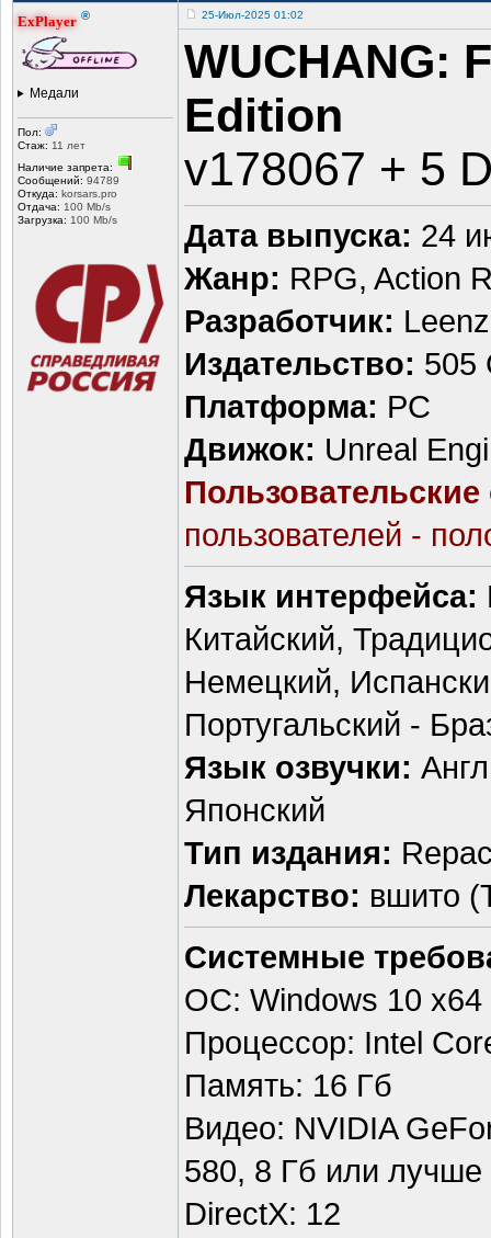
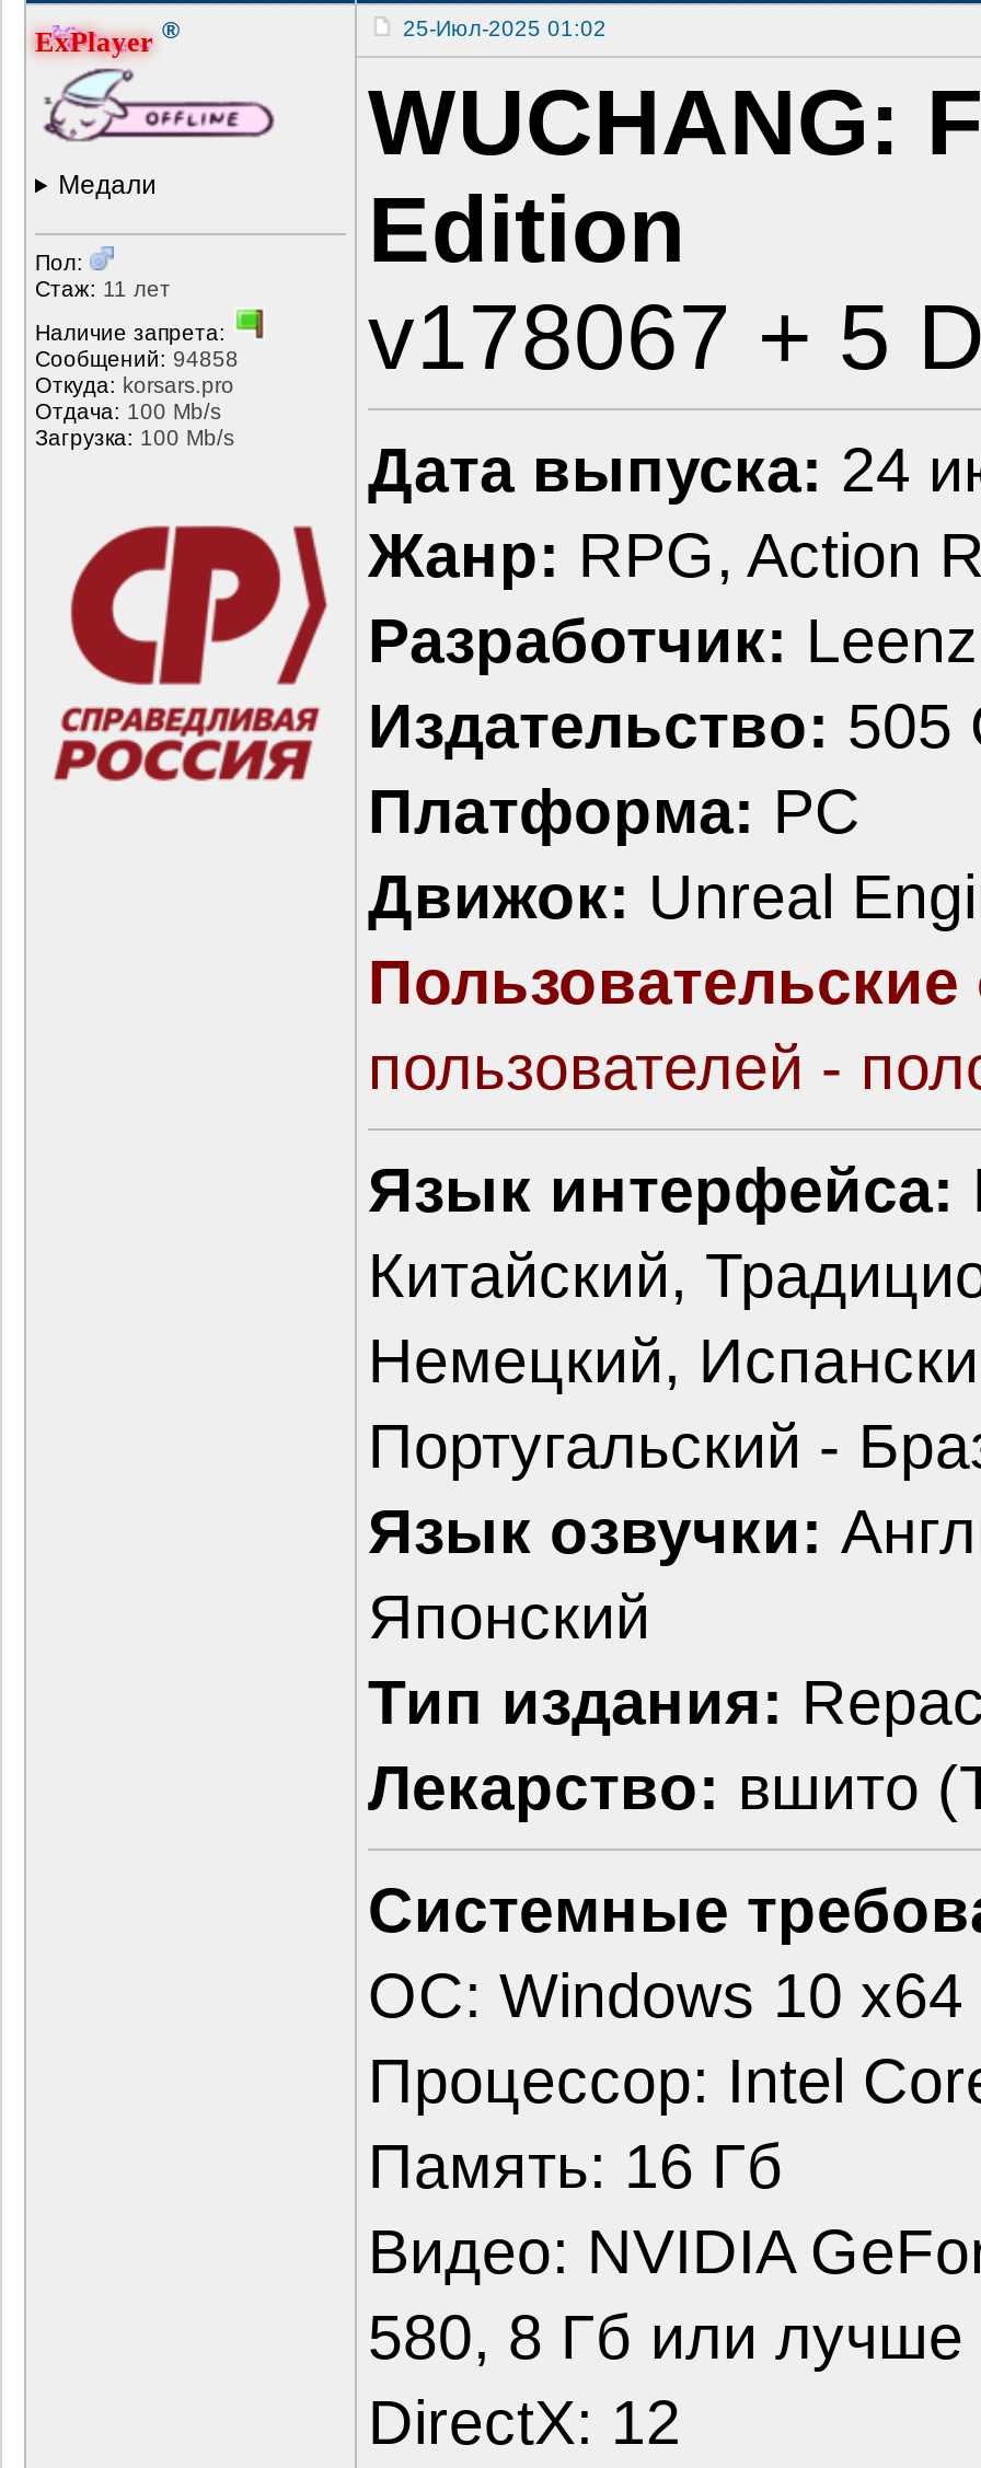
[18,174,119,186] Сообщений: 94789 -> [35,346,239,370] Сообщений: 94858

